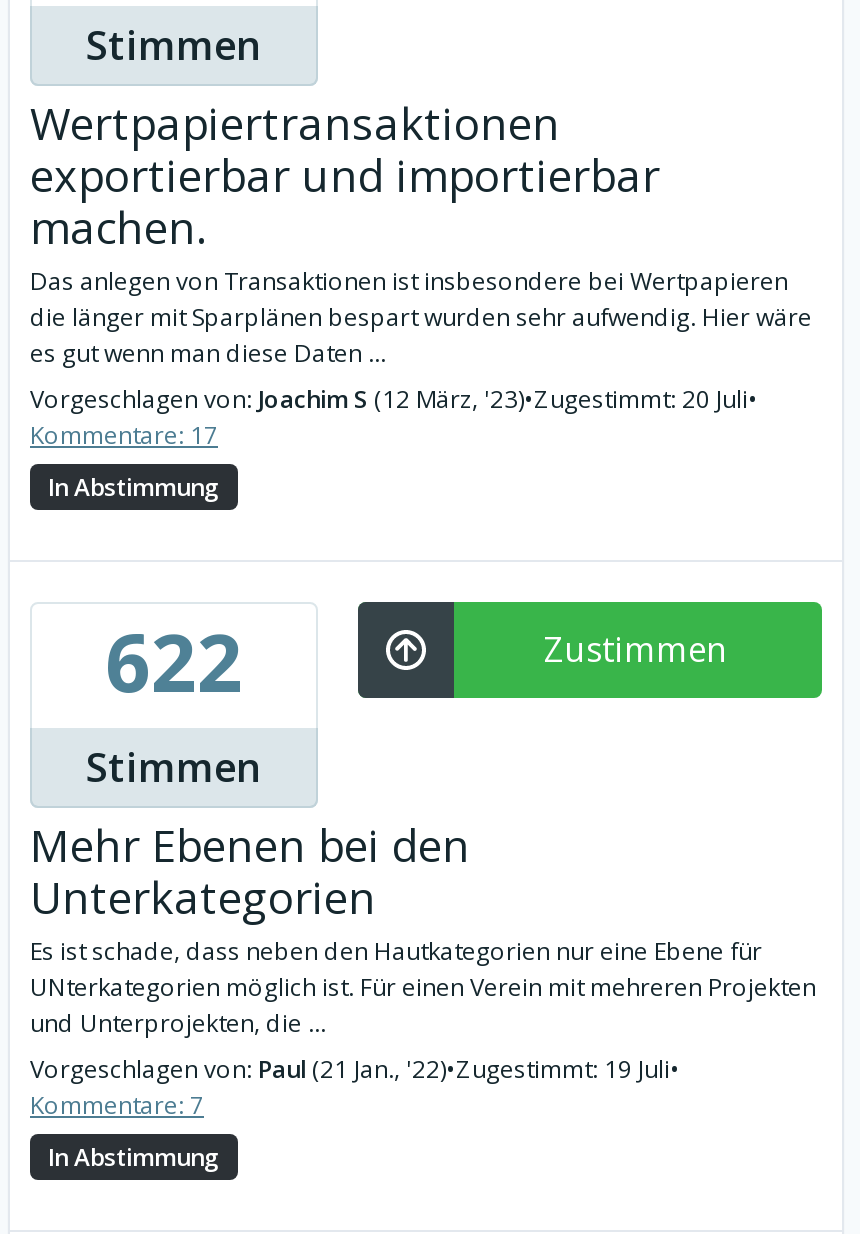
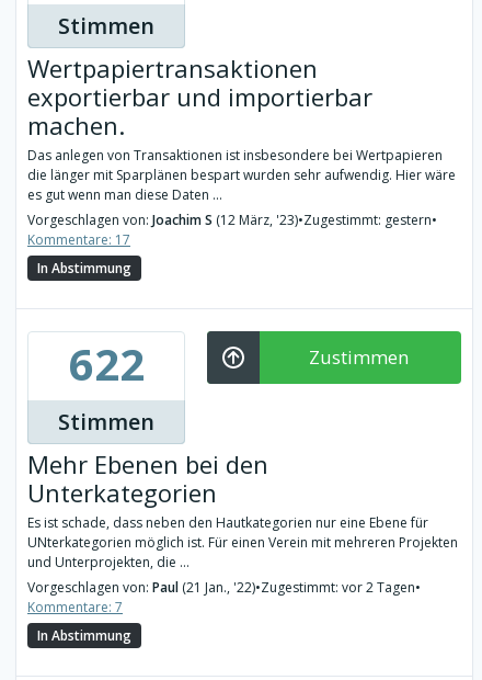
[30,382,758,416] Vorgeschlagen von: Joachim S (12 März, '23)•Zugestimmt: 20 Juli• -> [27,211,437,229] Vorgeschlagen von: Joachim S (12 März, '23)•Zugestimmt: gestern•
[30,1052,680,1086] Vorgeschlagen von: Paul (21 Jan., '22)•Zugestimmt: 19 Juli• -> [27,578,421,597] Vorgeschlagen von: Paul (21 Jan., '22)•Zugestimmt: vor 2 Tagen•

